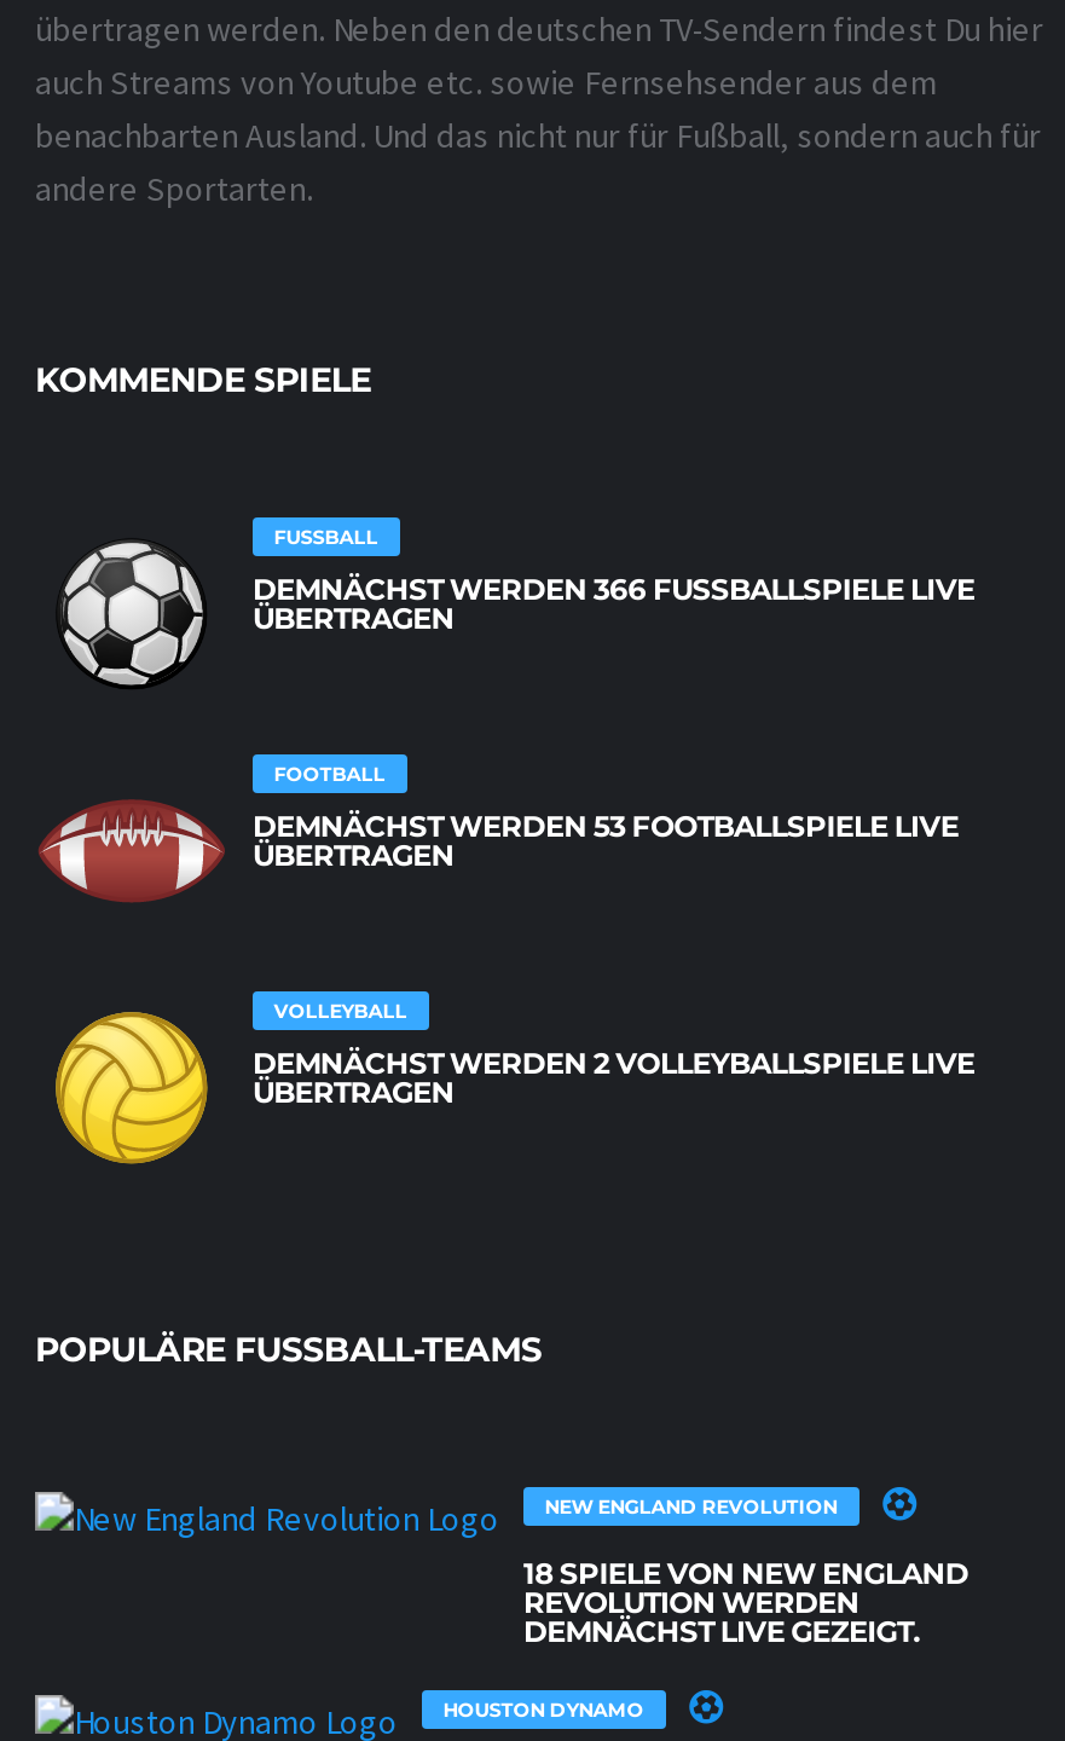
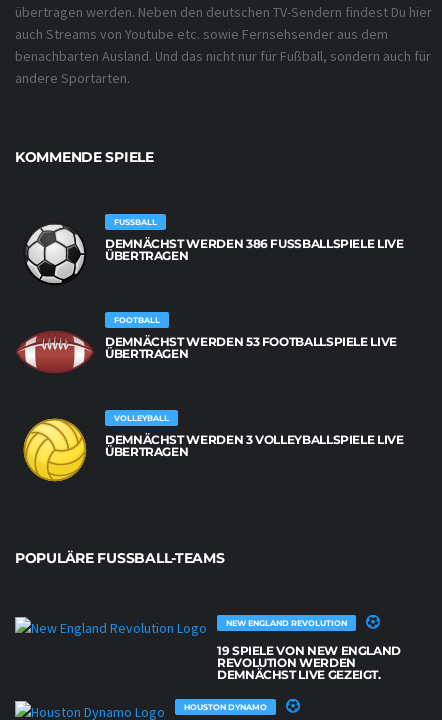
[253,571,975,607] DEMNÄCHST WERDEN 366 FUSSBALLSPIELE LIVE Ü -> [105,236,404,251] DEMNÄCHST WERDEN 386 FUSSBALLSPIELE LIVE Ü
[253,1045,975,1081] DEMNÄCHST WERDEN 2 VOLLEYBALLSPIELE LIVE -> [105,432,404,447] DEMNÄCHST WERDEN 3 VOLLEYBALLSPIELE LIVE
[523,1555,968,1592] 18 SPIELE VON NEW ENGLAND -> [217,643,401,658] 19 SPIELE VON NEW ENGLAND

